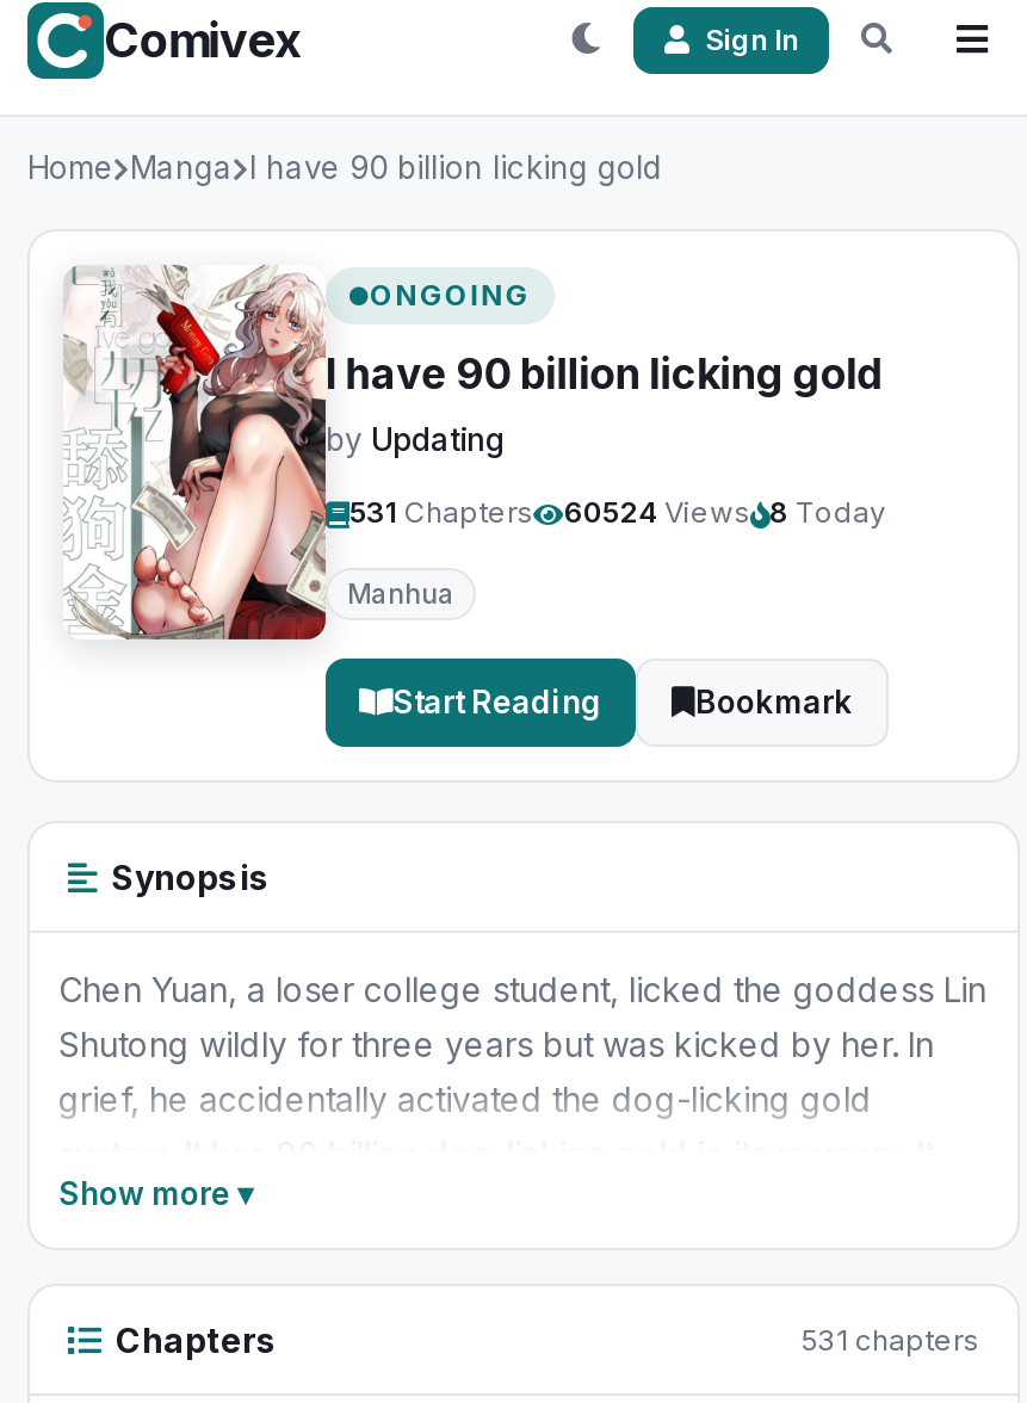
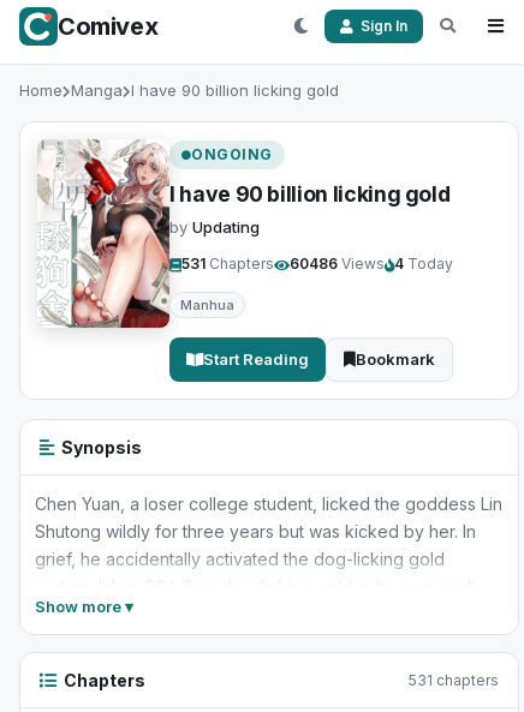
[349,494,886,530] 531 Chapters 60524 Views 8 Today -> [181,255,453,273] 531 Chapters 60486 Views 4 Today

